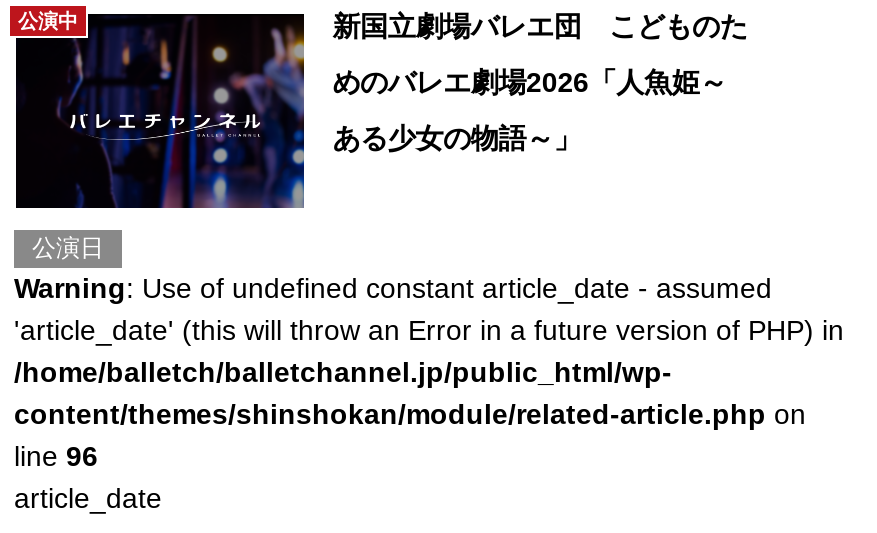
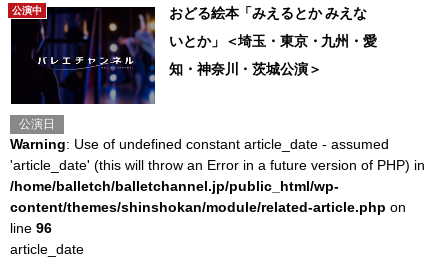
[332,11,747,43] 新国立劇場バレエ団 こどものた -> [169,5,367,21] おどる絵本「みえるとか みえな
[332,67,727,99] めのバレエ劇場2026「人魚姫～ -> [169,33,377,49] いとか」＜埼玉・東京・九州・愛
[332,123,581,155] ある少女の物語～」 -> [169,61,321,77] 知・神奈川・茨城公演＞

